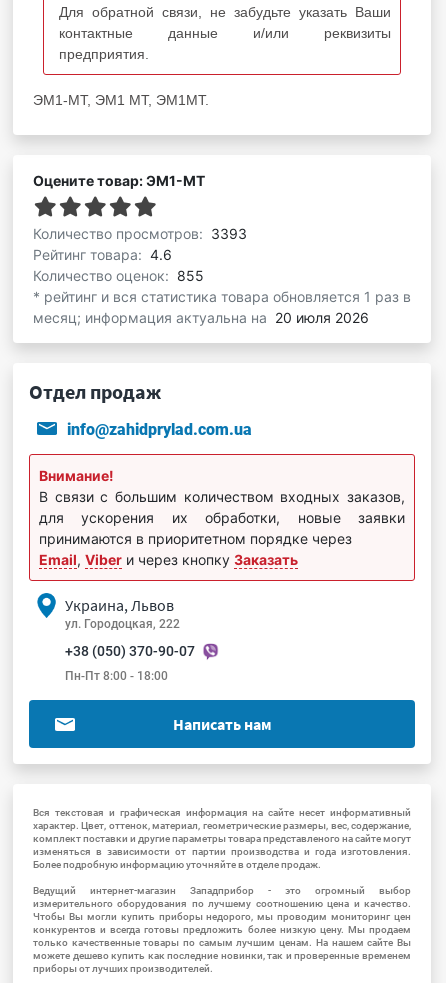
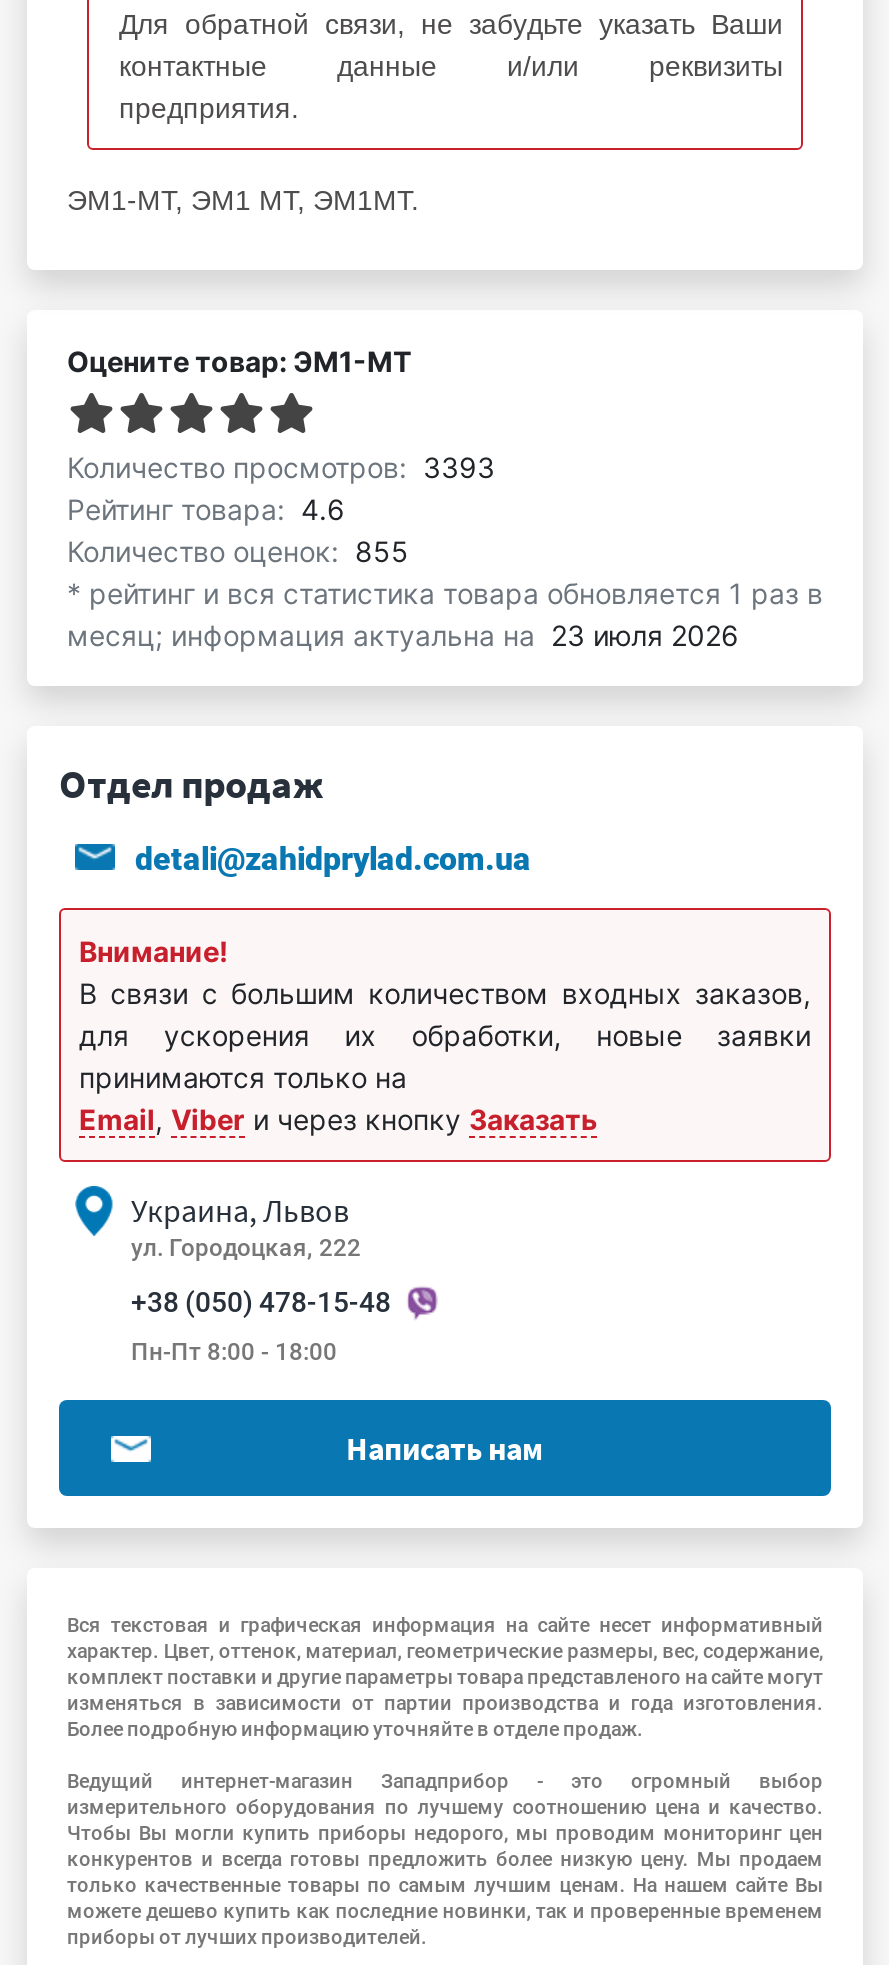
[33,309,369,326] месяц; информация актуальна на 20 июля 2026 -> [67,617,739,651] месяц; информация актуальна на 23 июля 2026
[67,420,252,439] info@zahidprylad.com.ua -> [135,839,531,877] detali@zahidprylad.com.ua
[39,530,352,547] принимаются в приоритетном порядке через -> [79,1059,407,1093] принимаются только на
[65,643,195,659] +38 (050) 370-90-07 -> [131,1285,391,1317] +38 (050) 478-15-48

